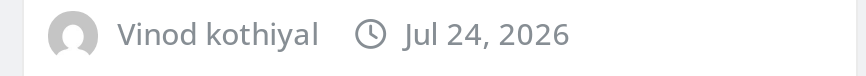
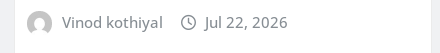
[404,12,570,52] Jul 24, 2026 -> [205,12,288,32] Jul 22, 2026

